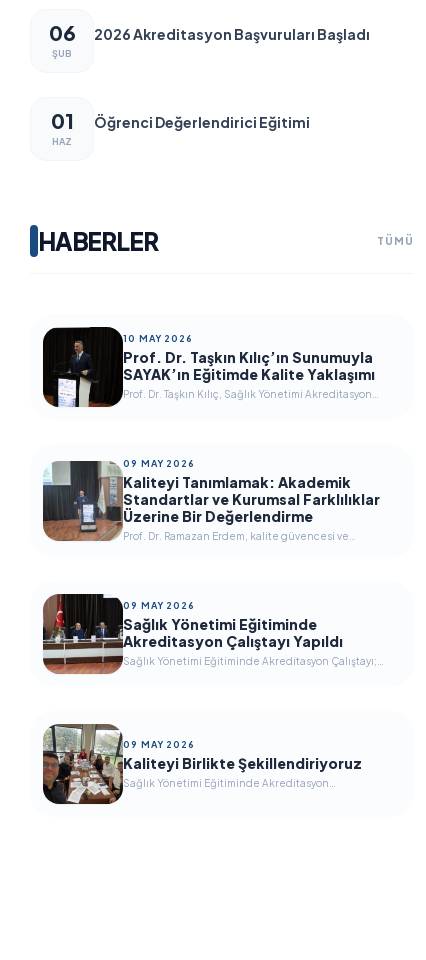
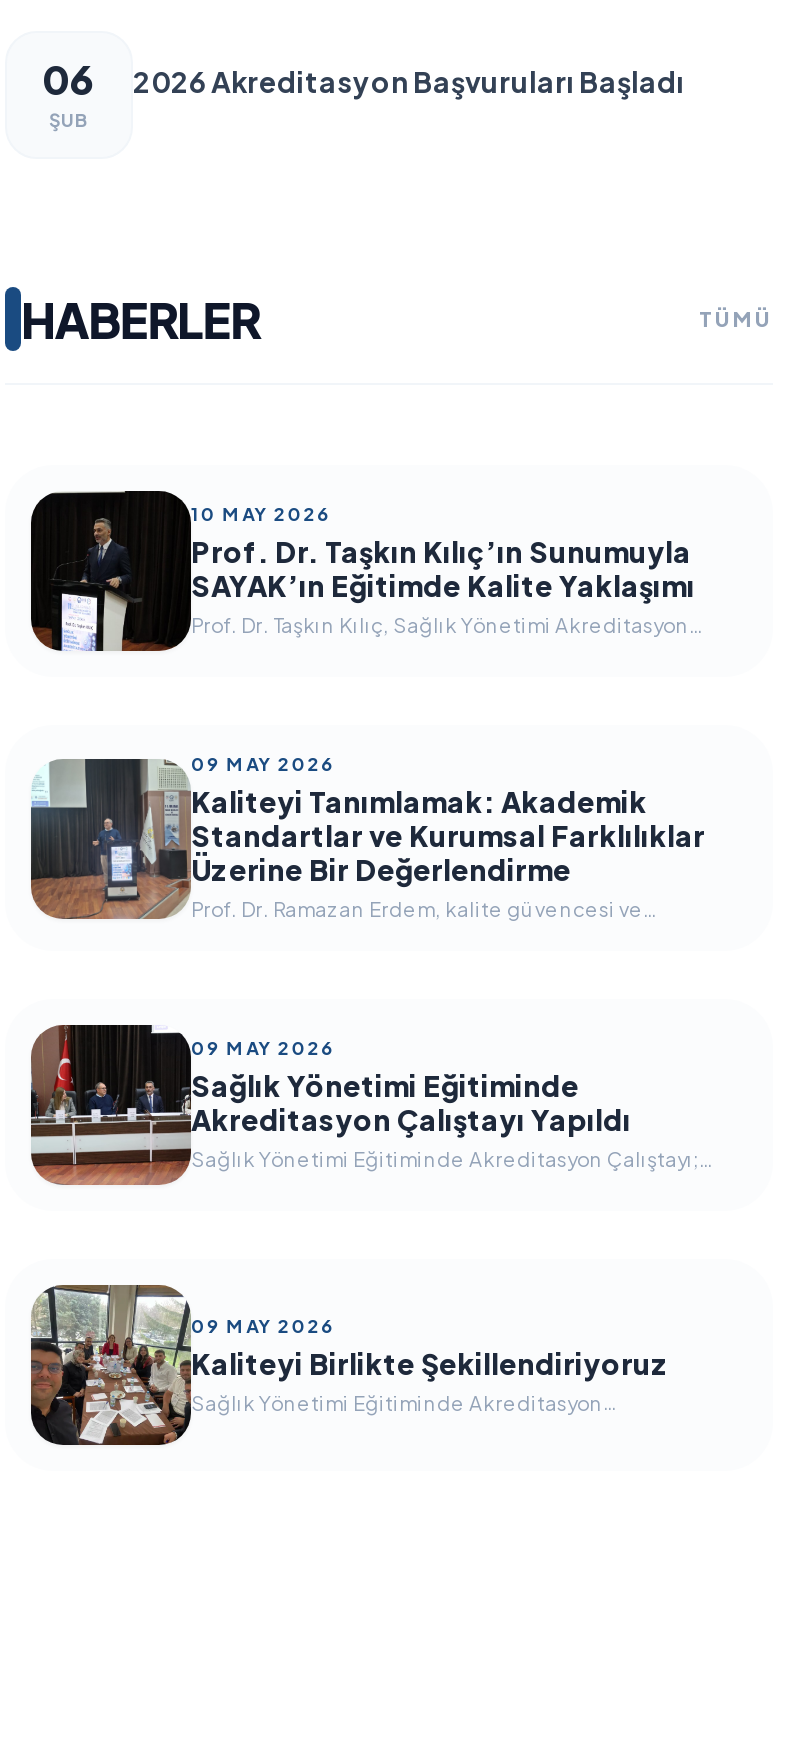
[50,107,73,146] 01 | HAZ -> none
[94,113,310,131] Öğrenci Değerlendirici Eğitimi -> none

